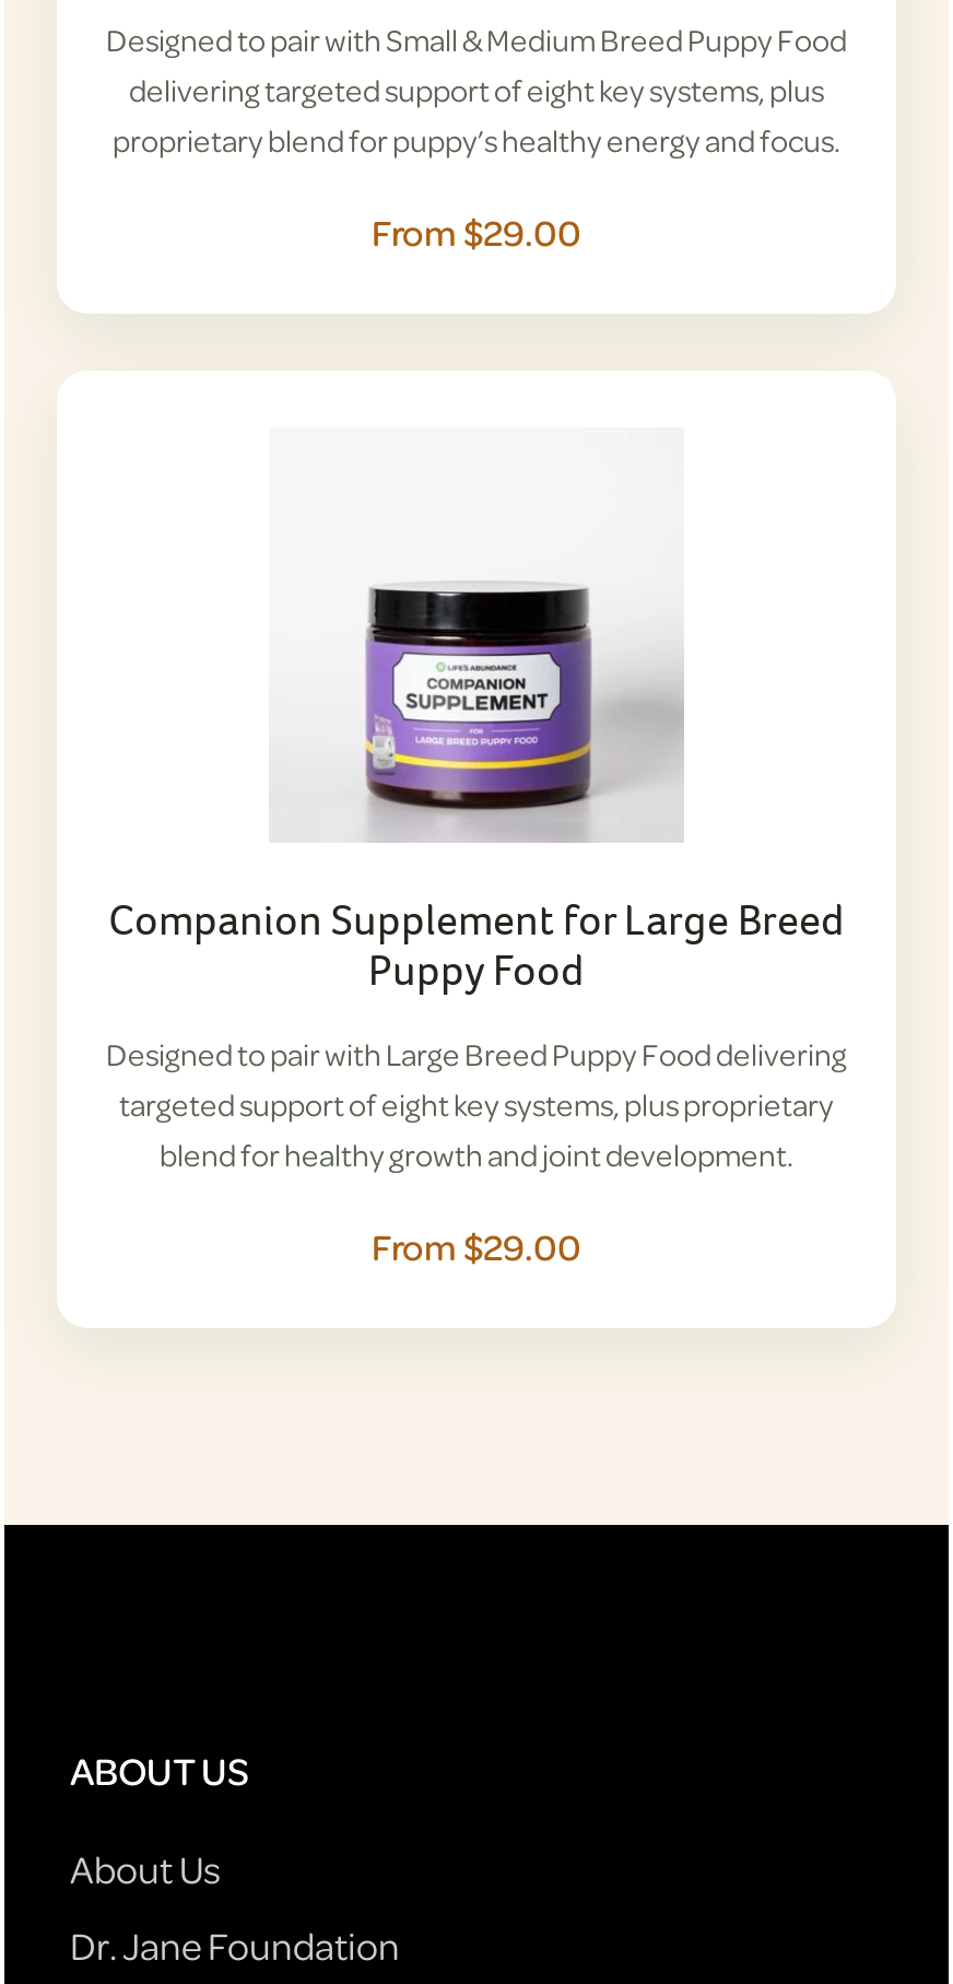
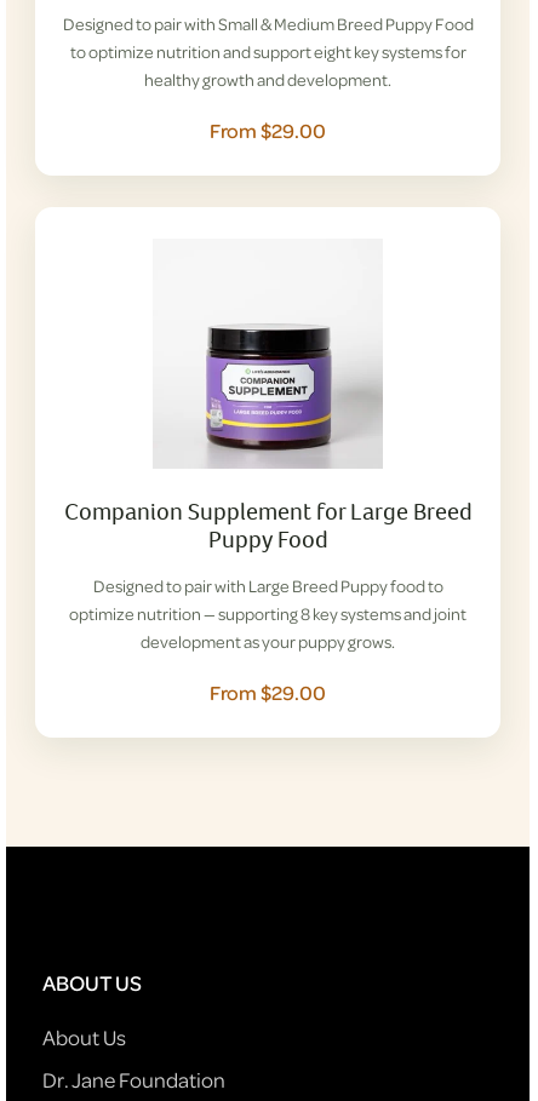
[113,68,840,162] delivering targeted support of eight key systems, plus | proprietary blend for puppy’s healthy energy and focus. -> [70,39,466,91] to optimize nutrition and support eight key systems for | healthy growth and development.
[106,1032,847,1176] Designed to pair with Large Breed Puppy Food delivering | targeted support of eight key systems, plus proprietary | blend for healthy growth and joint development. -> [69,574,467,653] Designed to pair with Large Breed Puppy food to | optimize nutrition — supporting 8 key systems and joint | development as your puppy grows.

